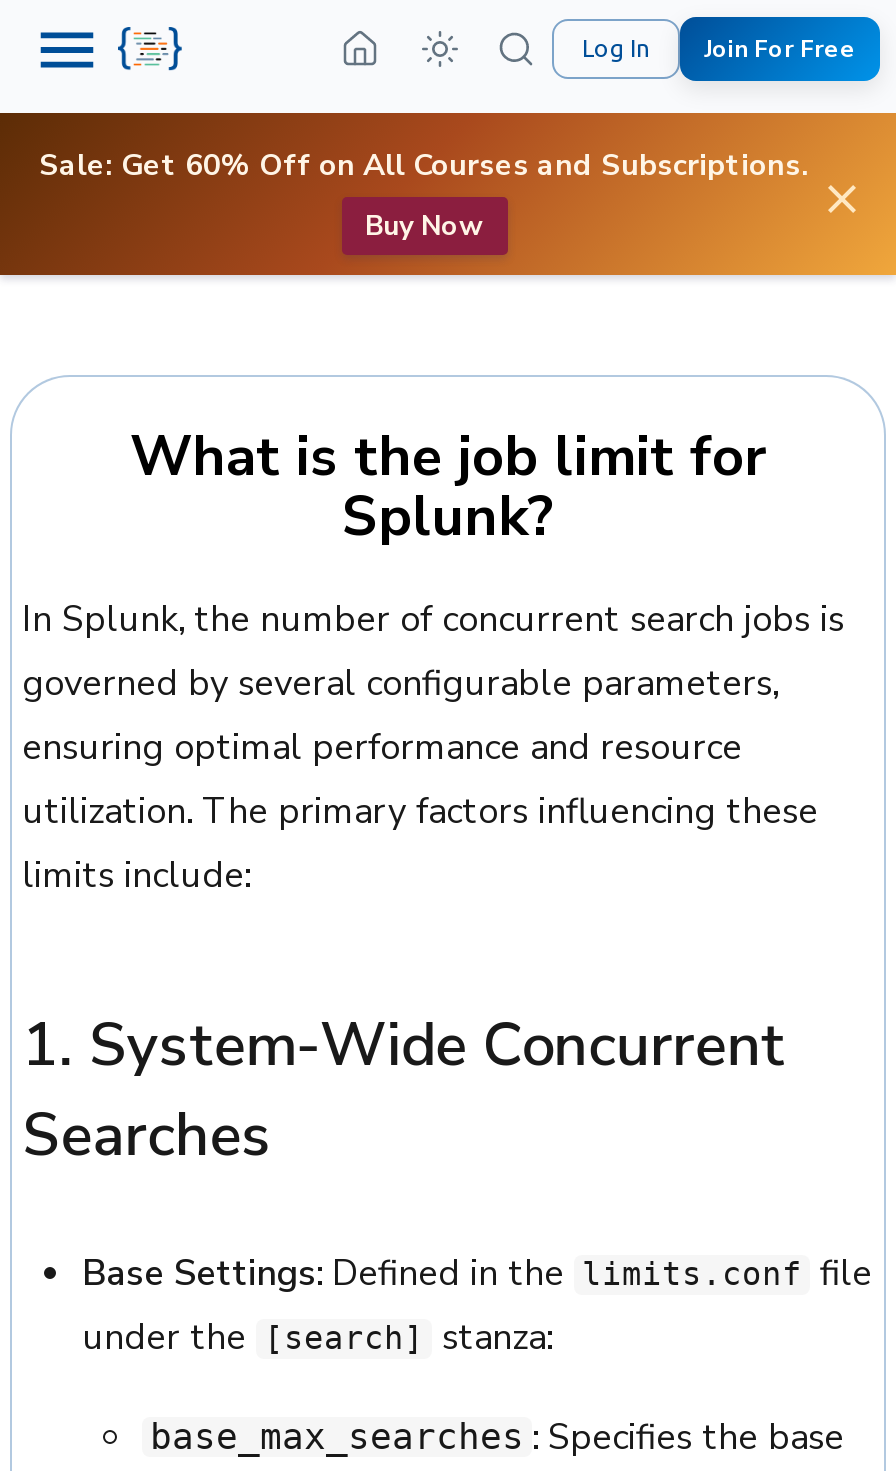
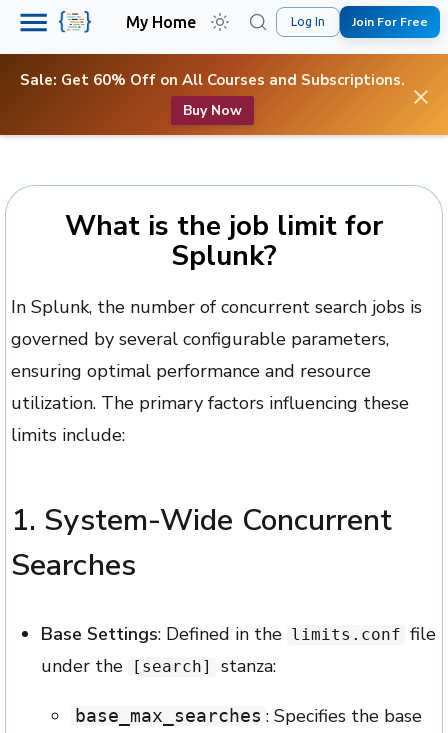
none -> [126,13,196,31] My Home

